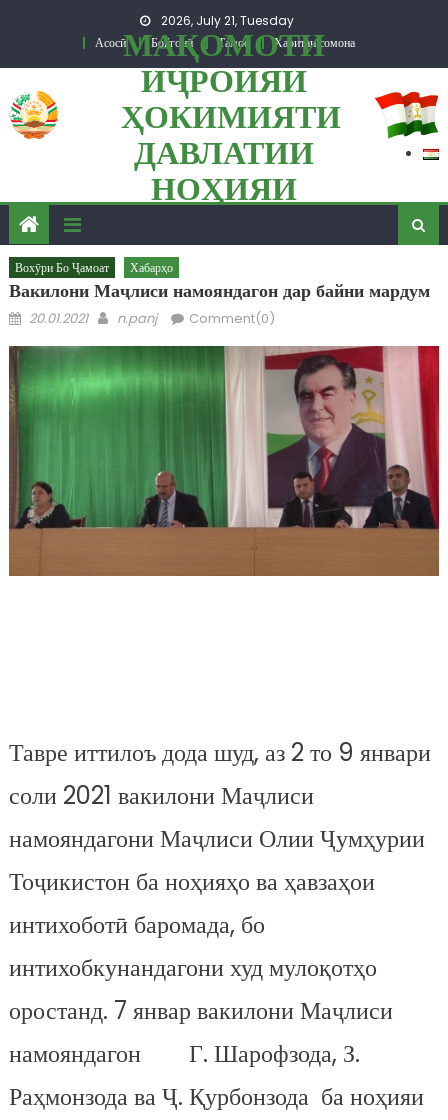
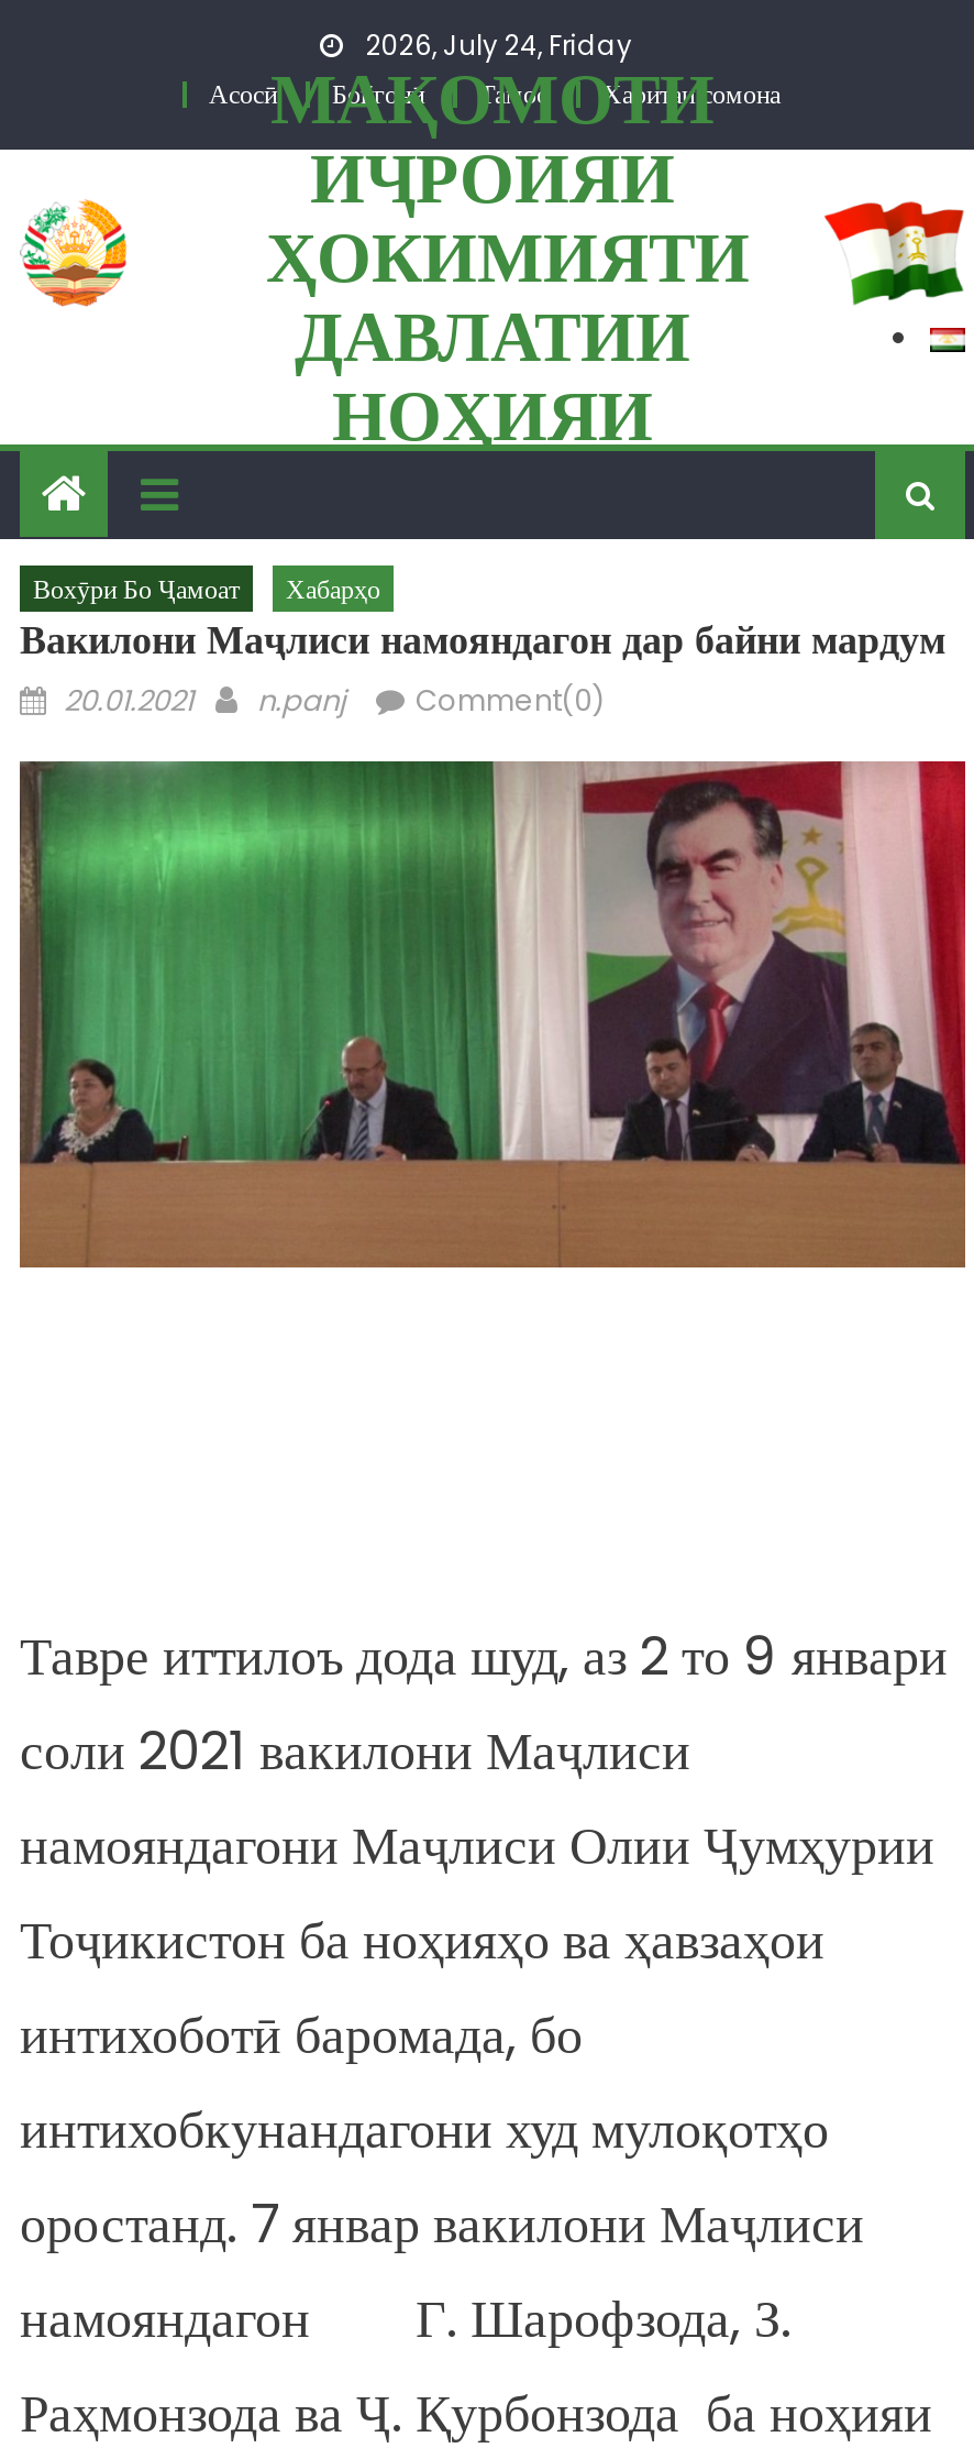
[157,12,293,29] 2026, July 21, Tuesday -> [359,26,632,64] 2026, July 24, Friday

